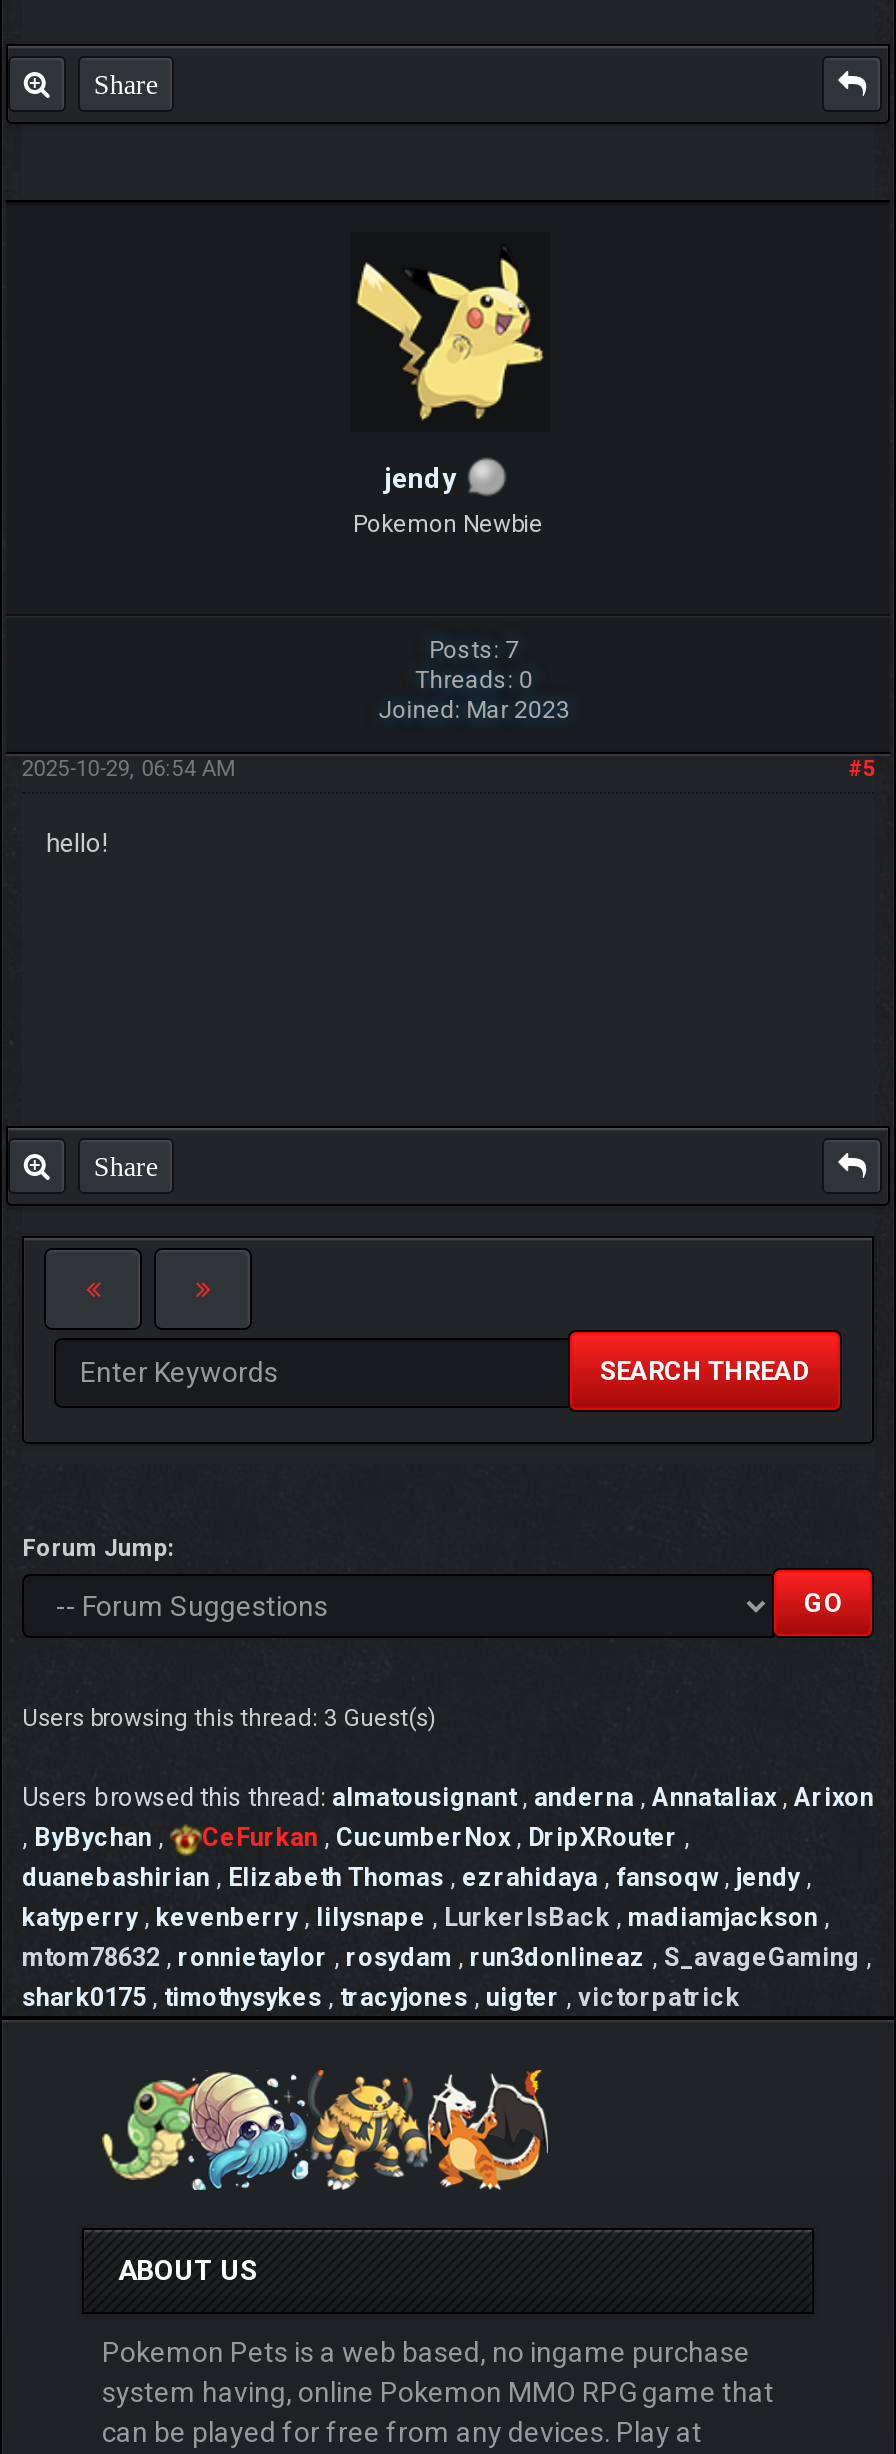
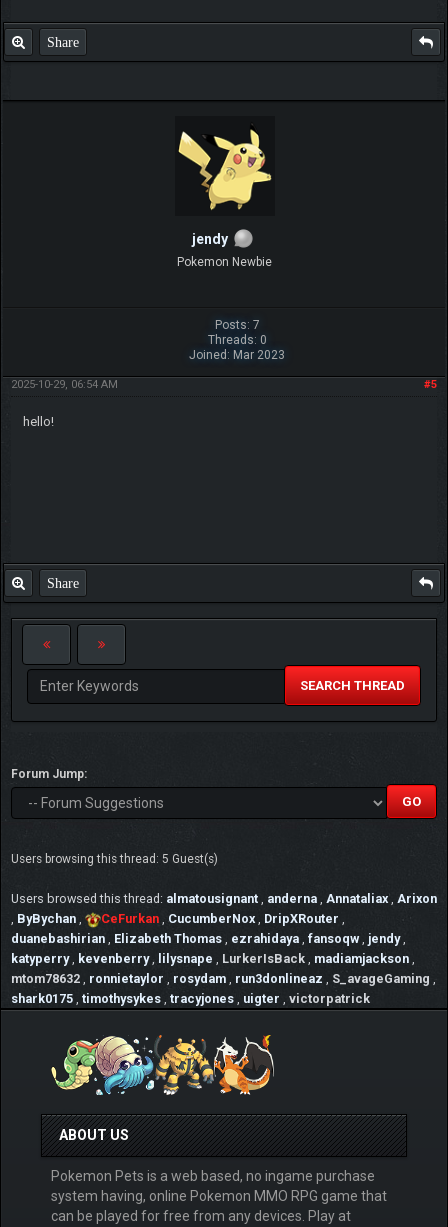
[22,1704,436,1732] Users browsing this thread: 3 Guest(s) -> [11,852,218,866] Users browsing this thread: 5 Guest(s)

